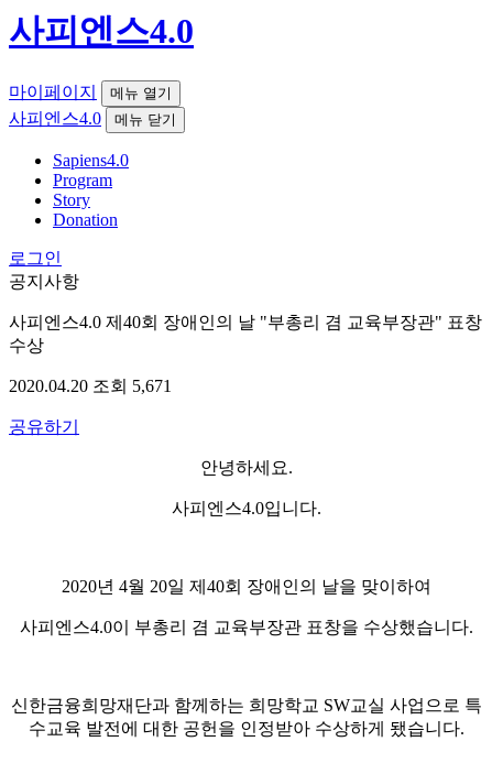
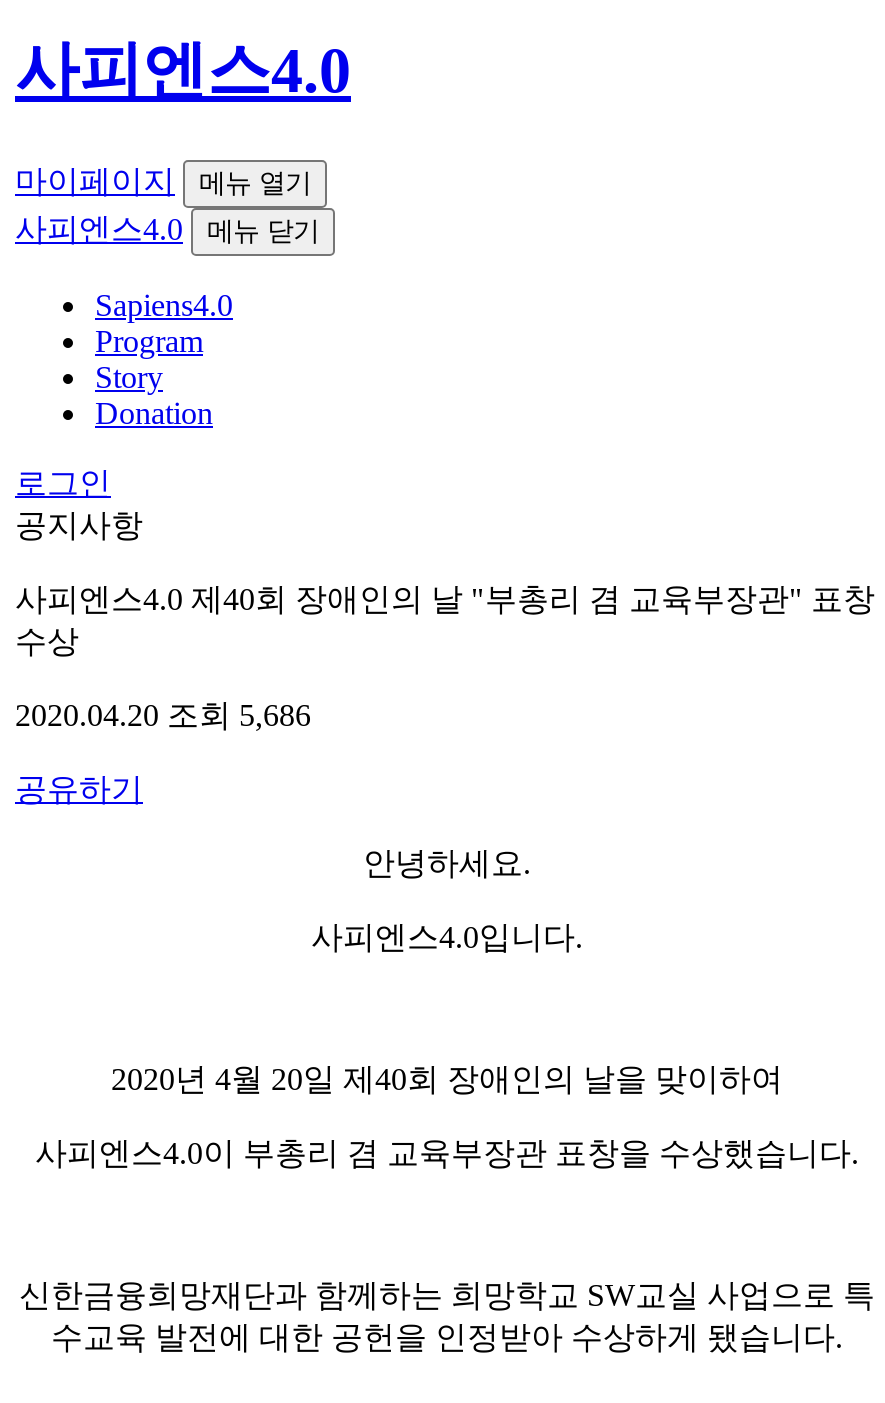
[9,376,172,395] 2020.04.20 조회 5,671 -> [15,698,311,732] 2020.04.20 조회 5,686

